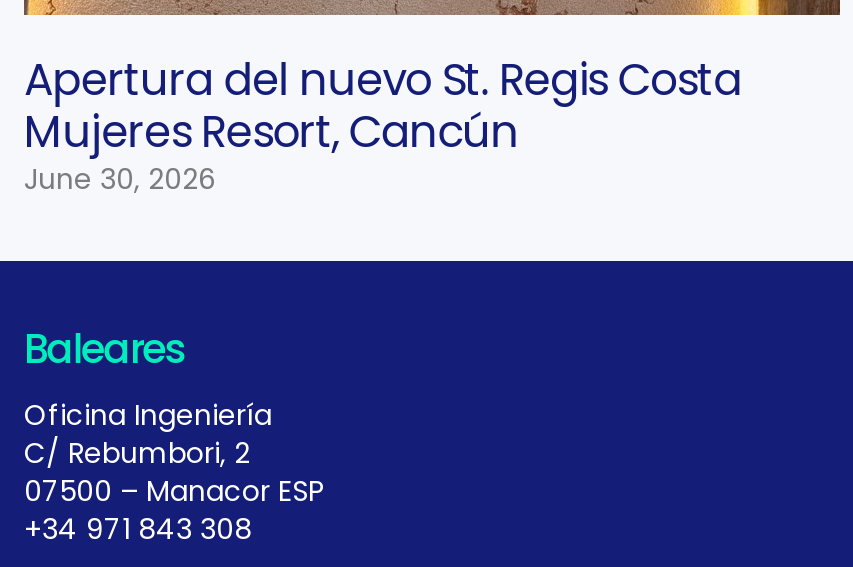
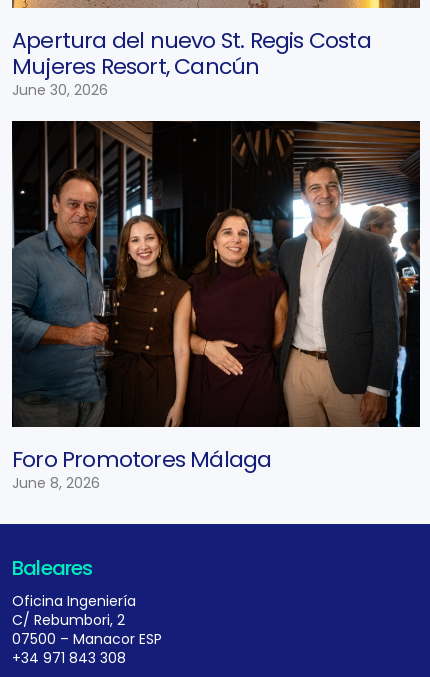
none -> [11,120,421,493] [image] | Foro Promotores Málaga | June 8, 2026

